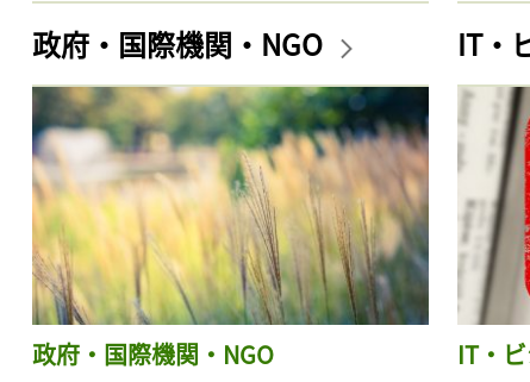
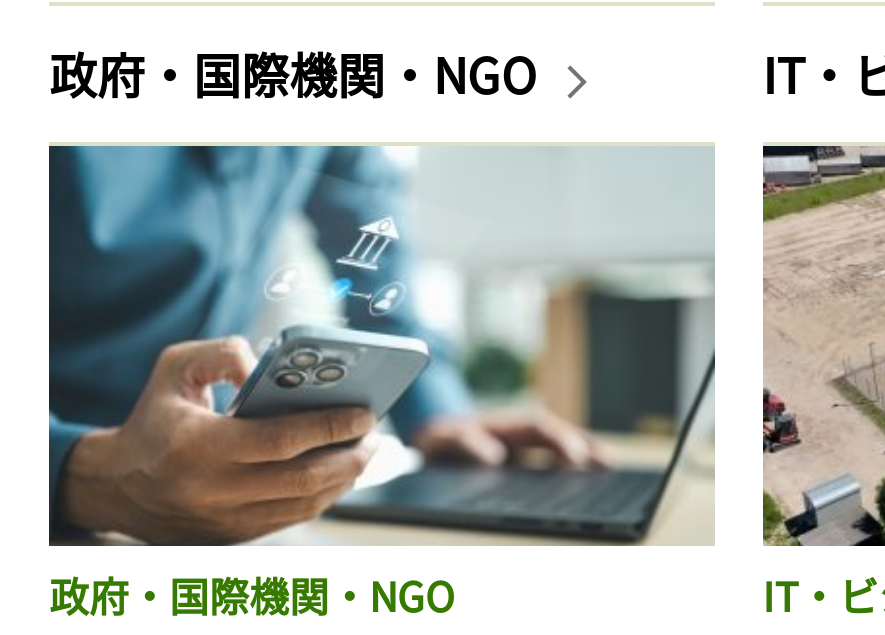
[31,86,430,326] [image] -> [47,144,715,548] [image]
[457,86,526,325] [image] -> [761,144,879,548] [image]

